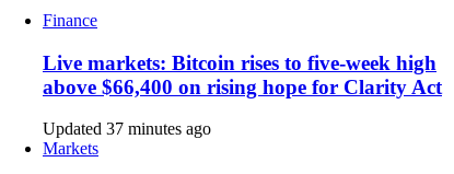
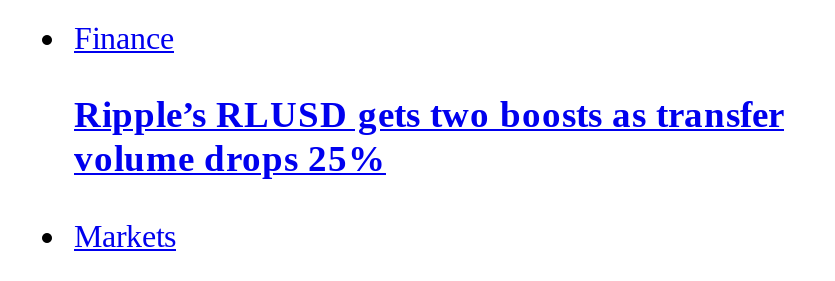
[43,51,442,138] Live markets: Bitcoin rises to five-week high | above $66,400 on rising hope for Clarity Act | Updated 37 minutes ago -> [74,94,784,180] Ripple’s RLUSD gets two boosts as transfer | volume drops 25%

